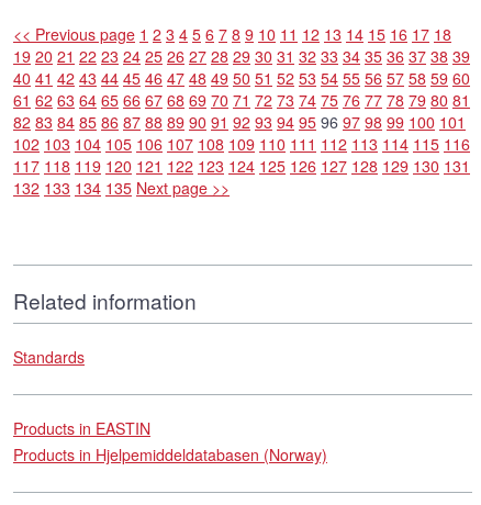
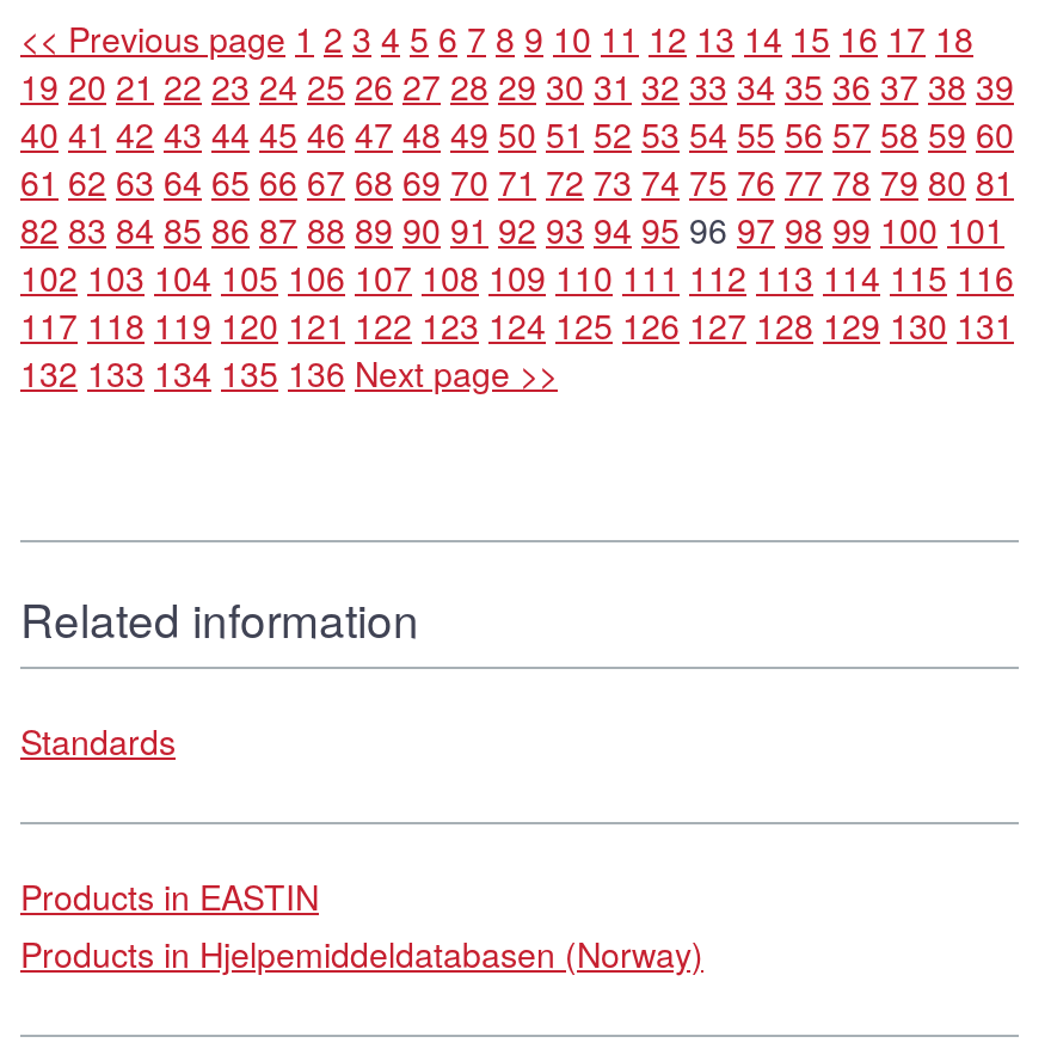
[13,177,230,199] 132 133 134 135 Next page >> -> [20,348,558,395] 132 133 134 135 136 Next page >>

